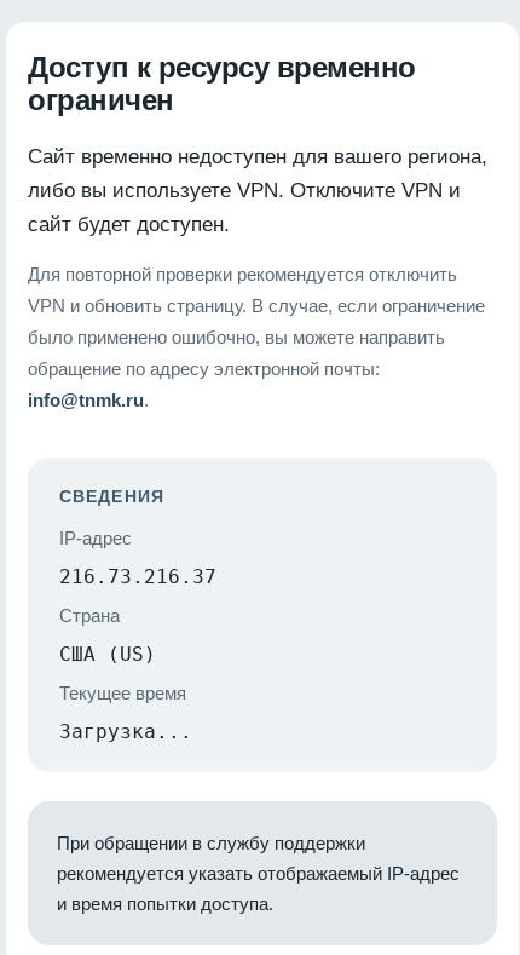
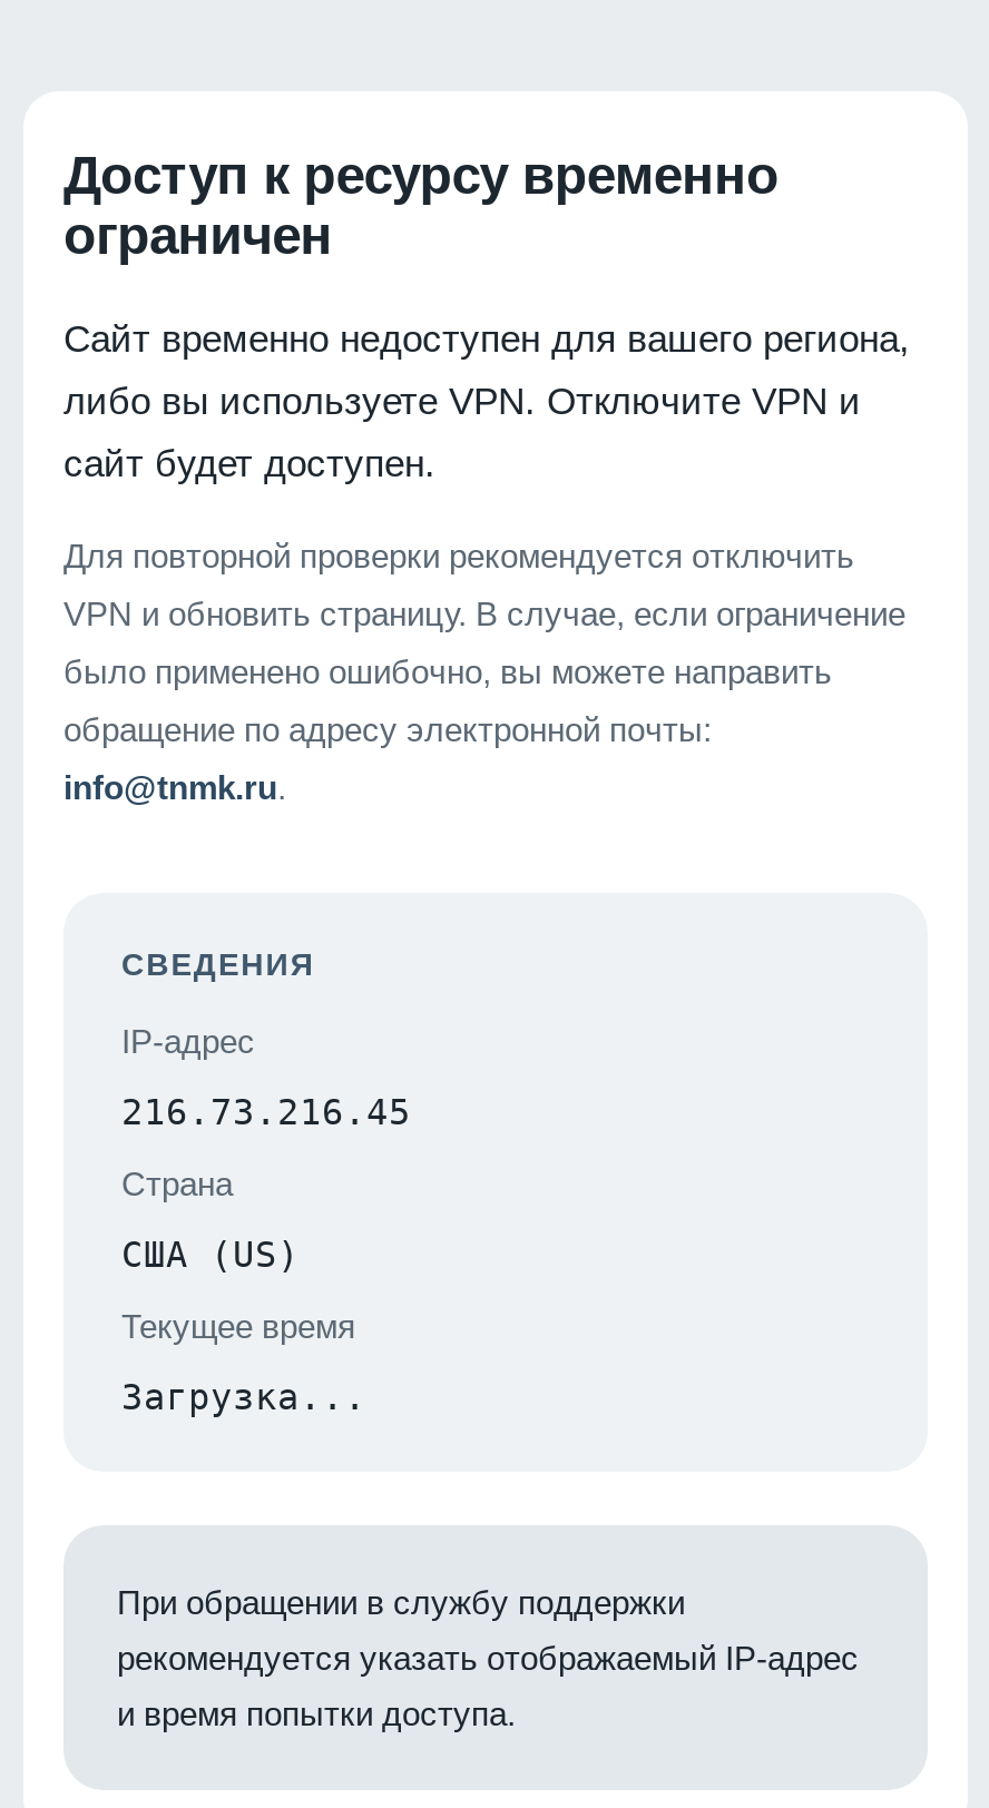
[59,565,216,588] 216.73.216.37 -> [121,1090,411,1132] 216.73.216.45

